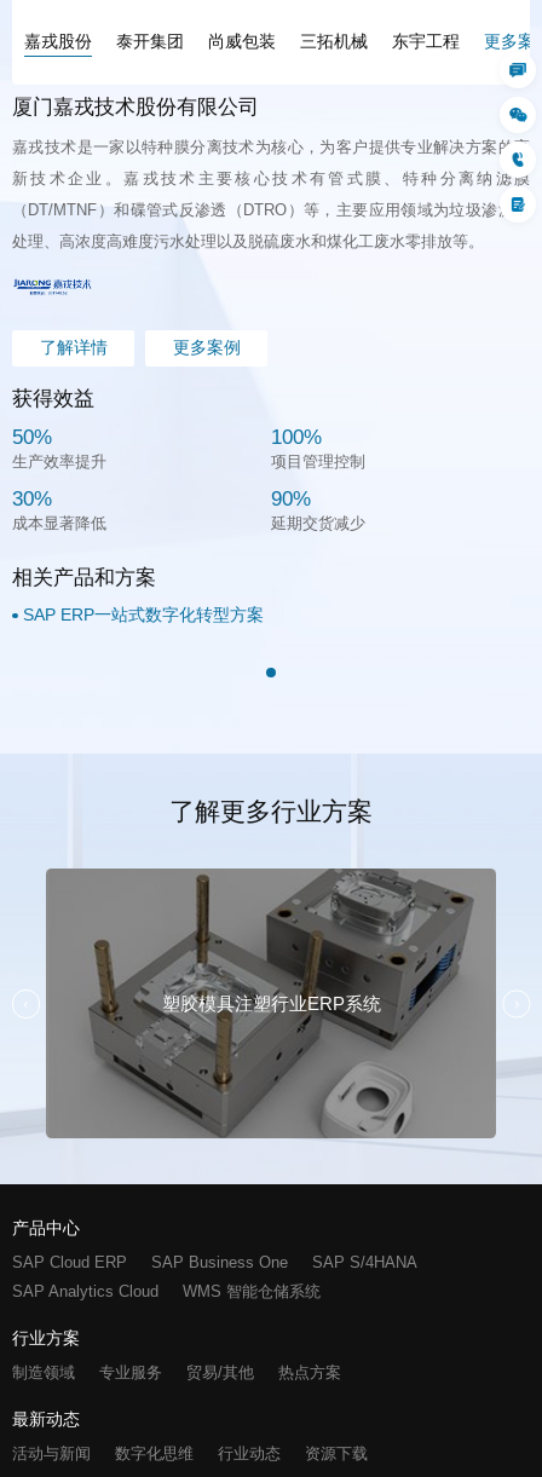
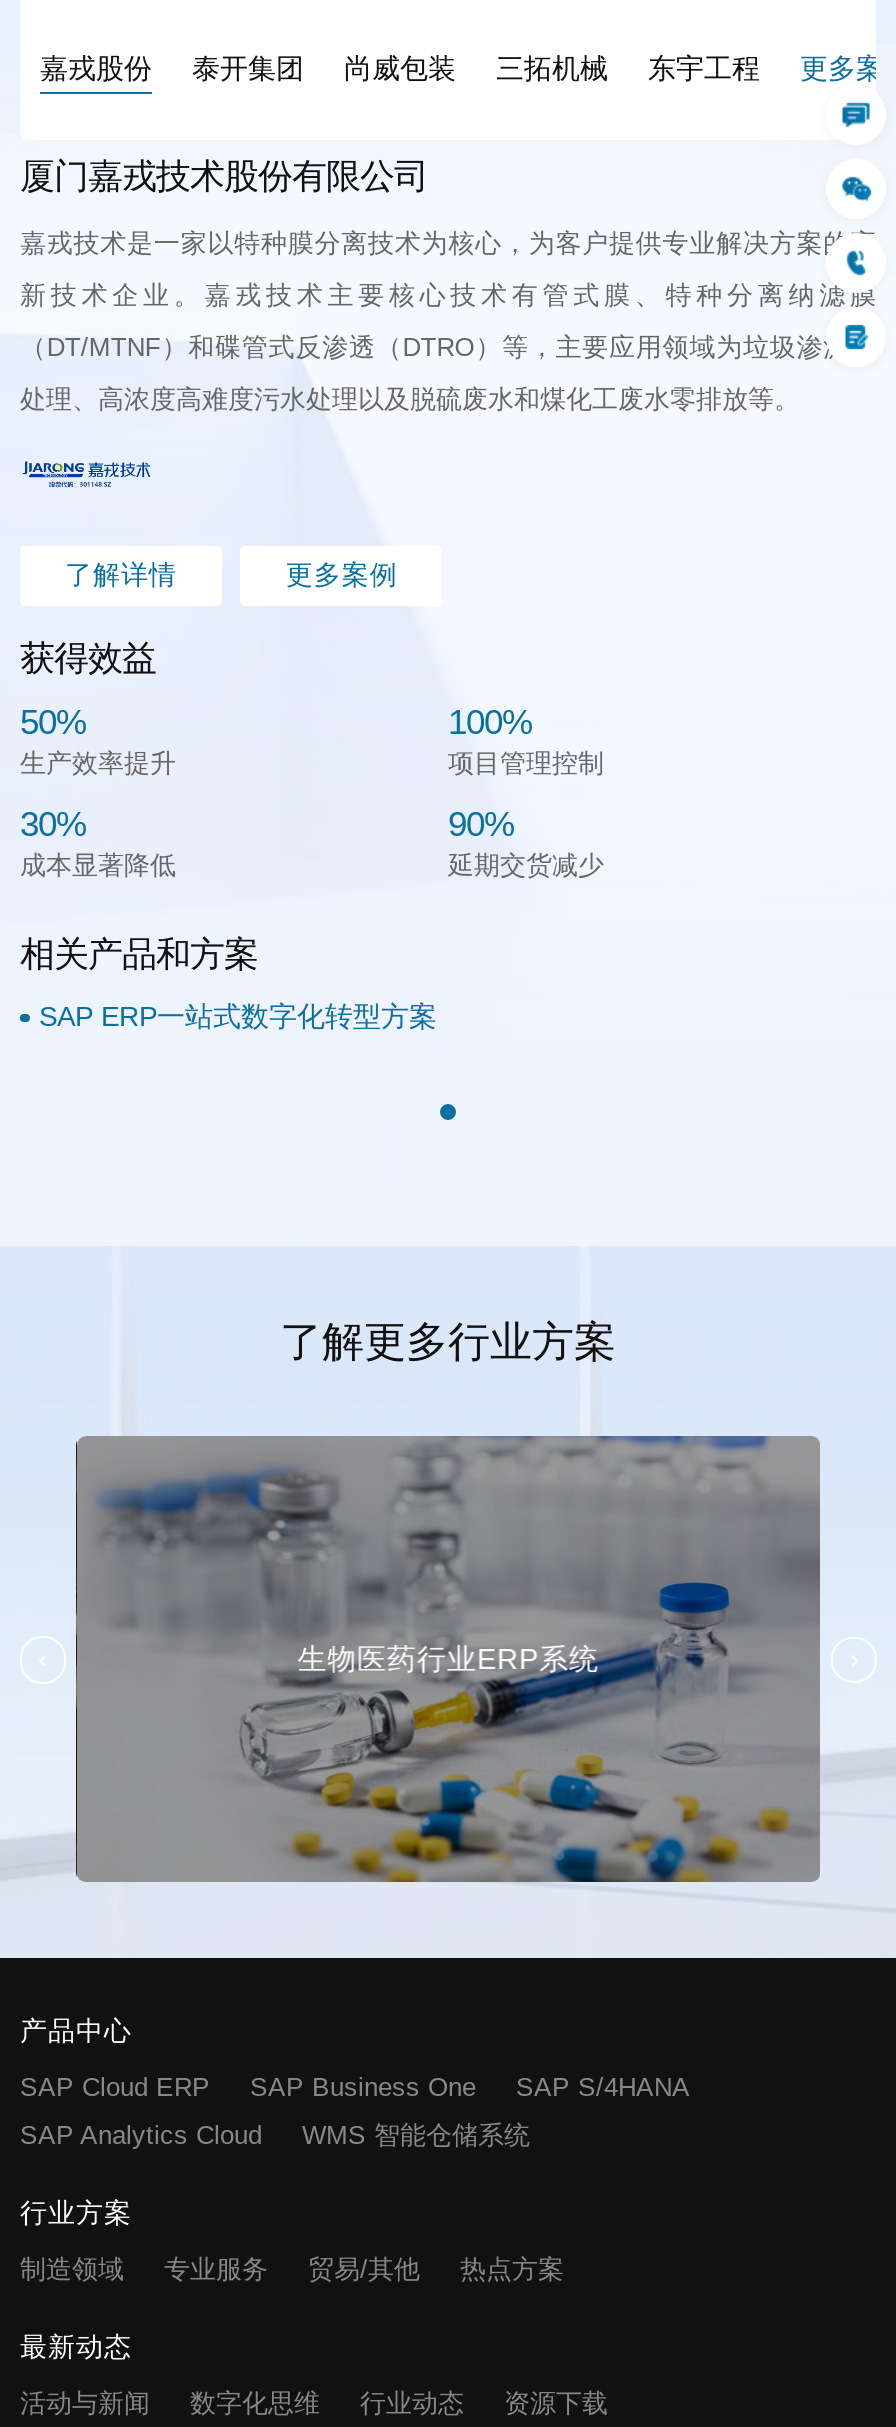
[63,869,496,1138] [image] | 塑胶模具注塑行业ERP系统 -> [100,1436,818,1884] [image] | 生物医药行业ERP系统

